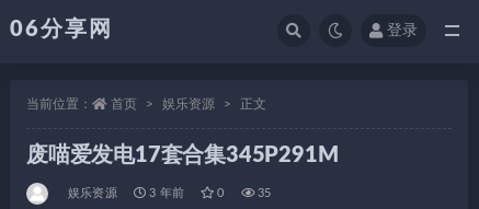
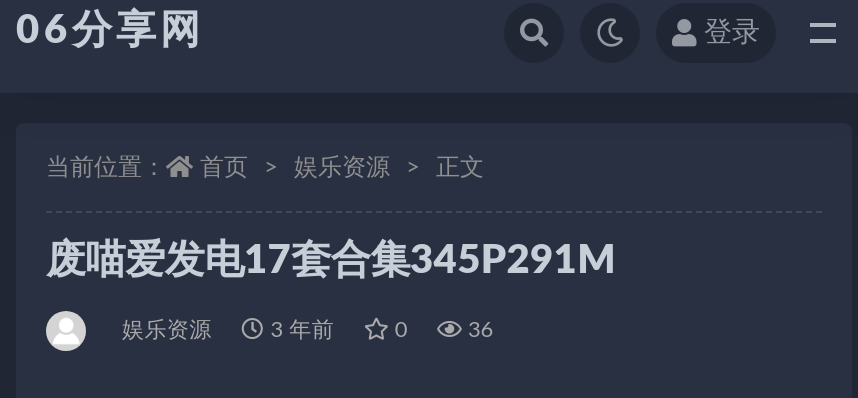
[254,187,271,199] 35 -> [462,319,493,341] 36

